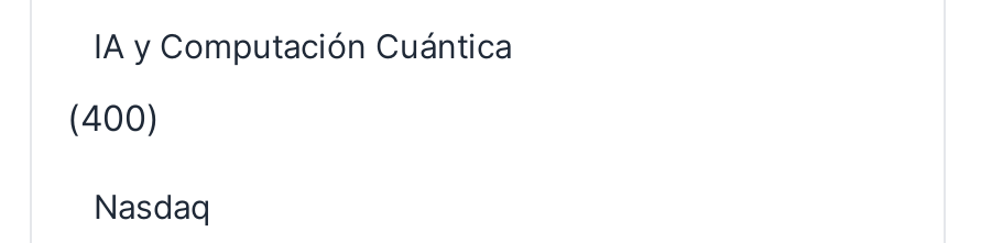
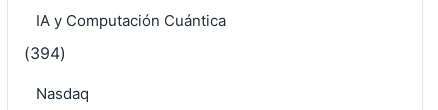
[67,95,160,139] (400) -> [24,43,66,63] (394)

